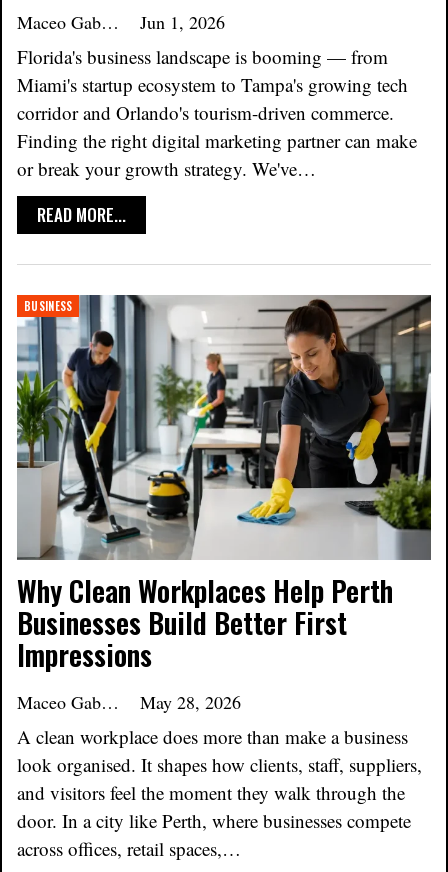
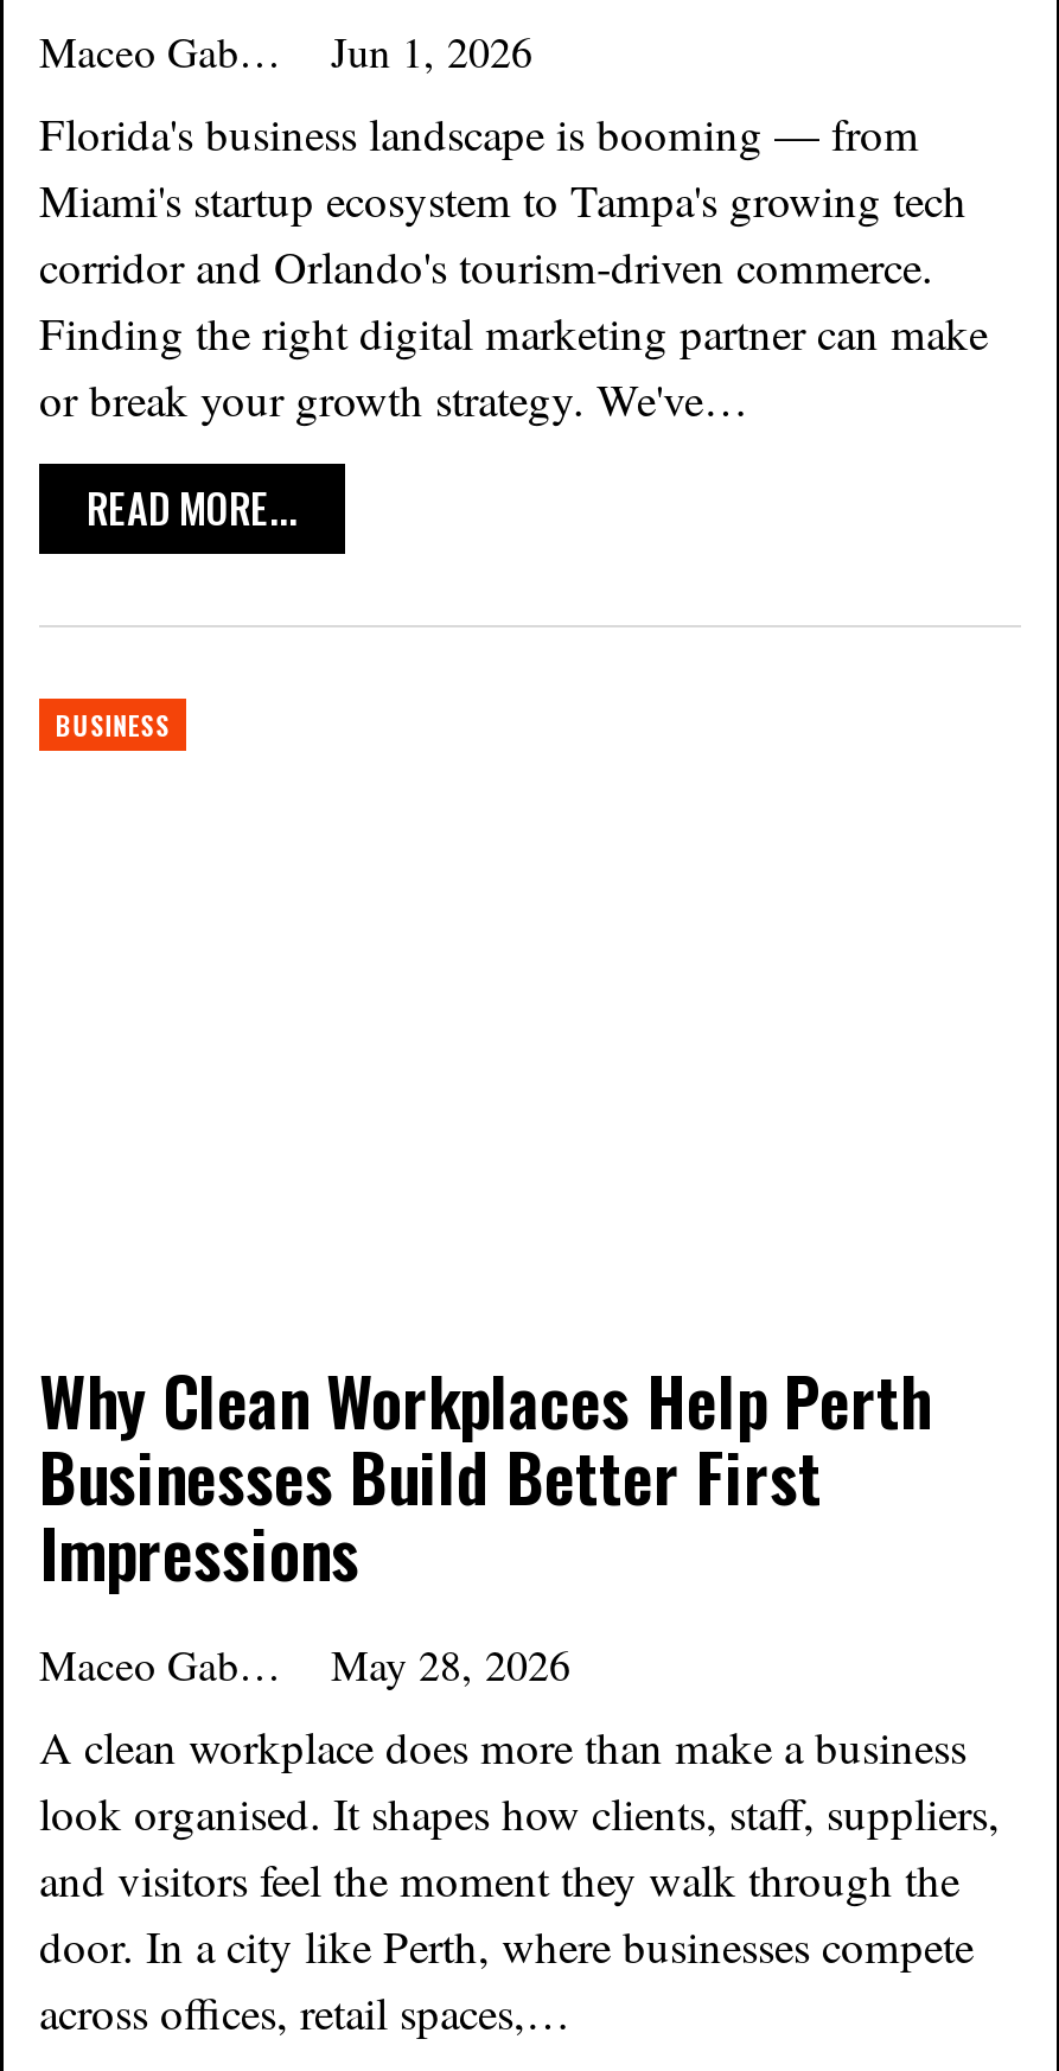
[16,294,432,561] [image] -> none

